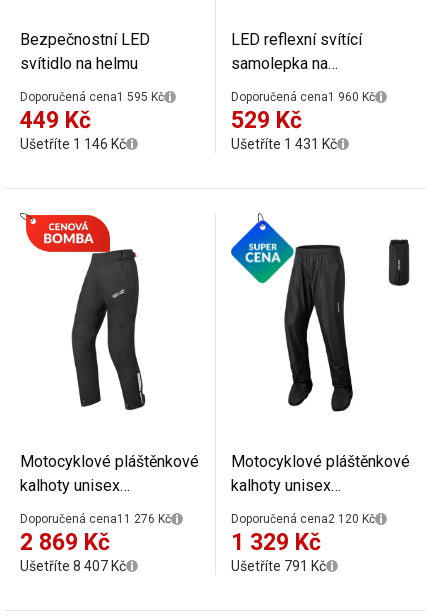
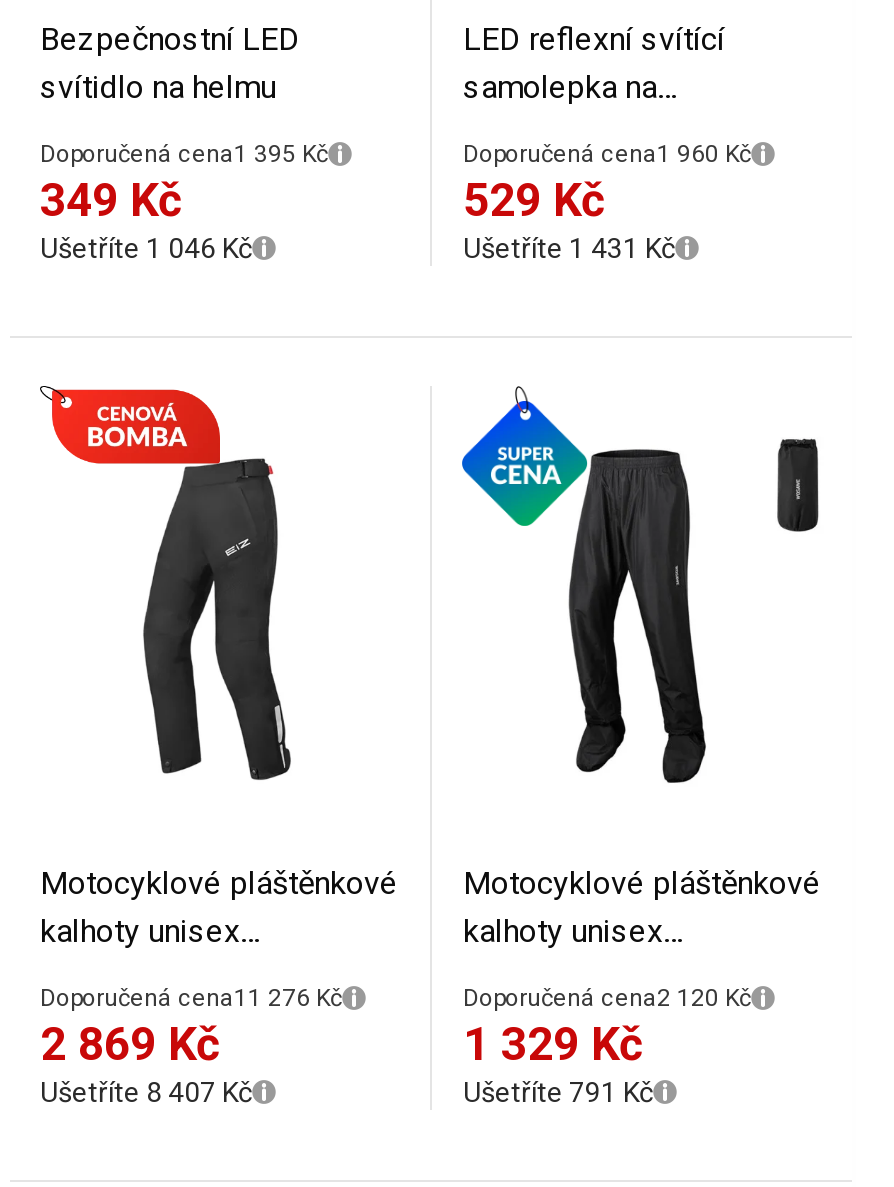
[20,90,164,104] Doporučená cena1 595 Kč -> [40,140,328,168] Doporučená cena1 395 Kč
[20,107,91,134] 449 Kč -> [40,174,182,228] 349 Kč
[20,136,126,152] Ušetříte 1 146 Kč -> [40,232,252,264] Ušetříte 1 046 Kč

